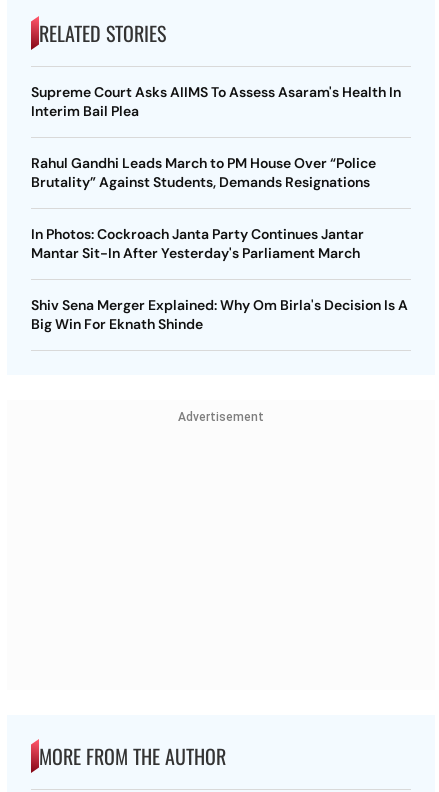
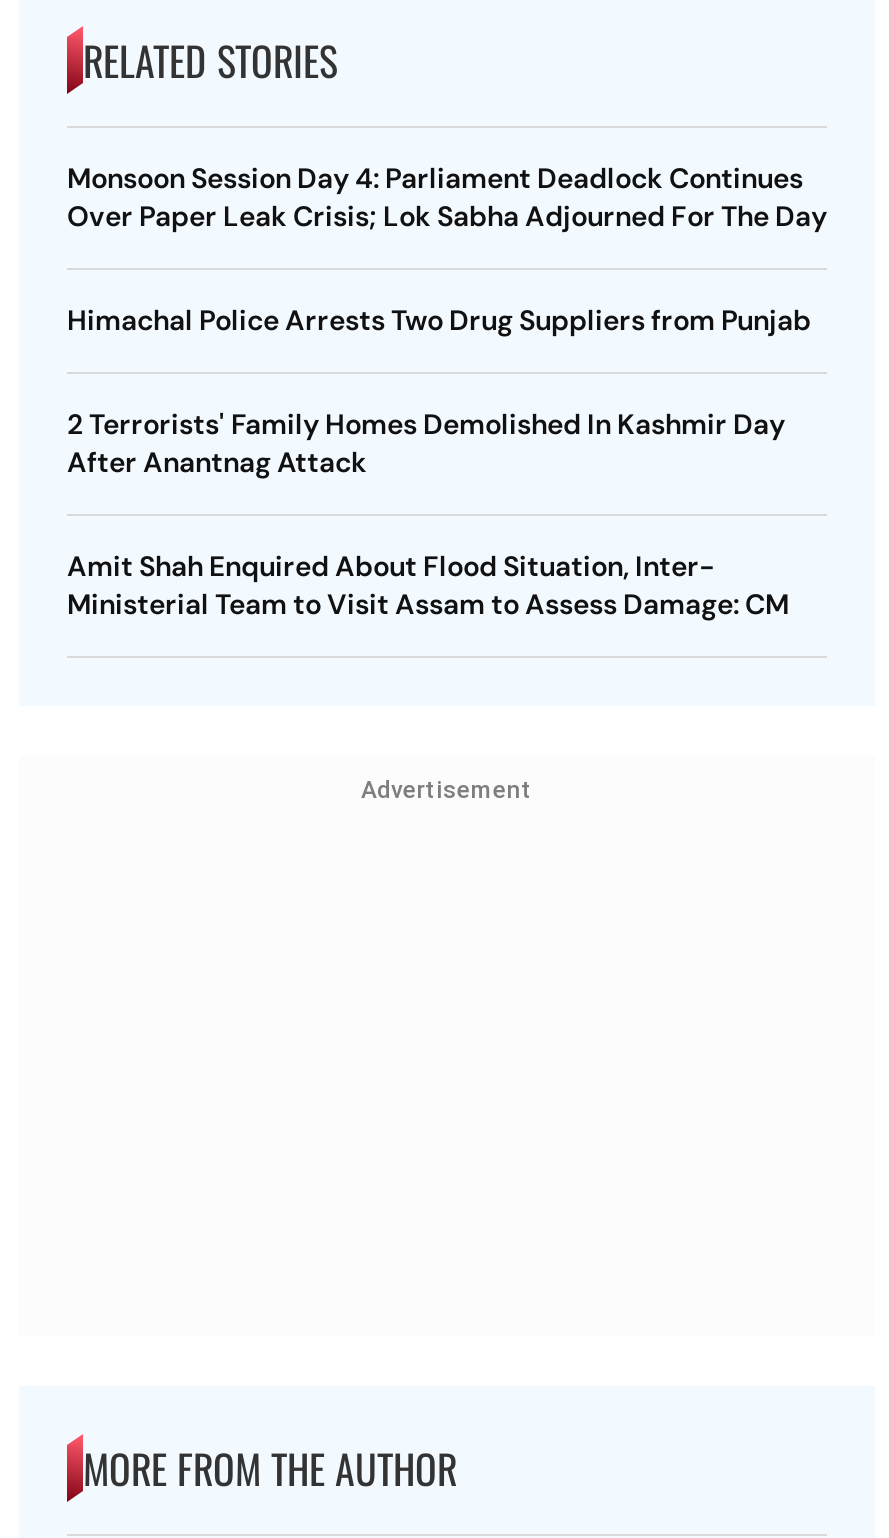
[31,83,401,120] Supreme Court Asks AIIMS To Assess Asaram's Health In | Interim Bail Plea -> [67,159,827,233] Monsoon Session Day 4: Parliament Deadlock Continues | Over Paper Leak Crisis; Lok Sabha Adjourned For The Day
[31,154,376,191] Rahul Gandhi Leads March to PM House Over “Police | Brutality” Against Students, Demands Resignations -> [67,301,811,337] Himachal Police Arrests Two Drug Suppliers from Punjab
[31,225,364,262] In Photos: Cockroach Janta Party Continues Jantar | Mantar Sit-In After Yesterday's Parliament March -> [67,405,785,479] 2 Terrorists' Family Homes Demolished In Kashmir Day | After Anantnag Attack
[31,296,408,333] Shiv Sena Merger Explained: Why Om Birla's Decision Is A | Big Win For Eknath Shinde -> [67,547,789,621] Amit Shah Enquired About Flood Situation, Inter- | Ministerial Team to Visit Assam to Assess Damage: CM

